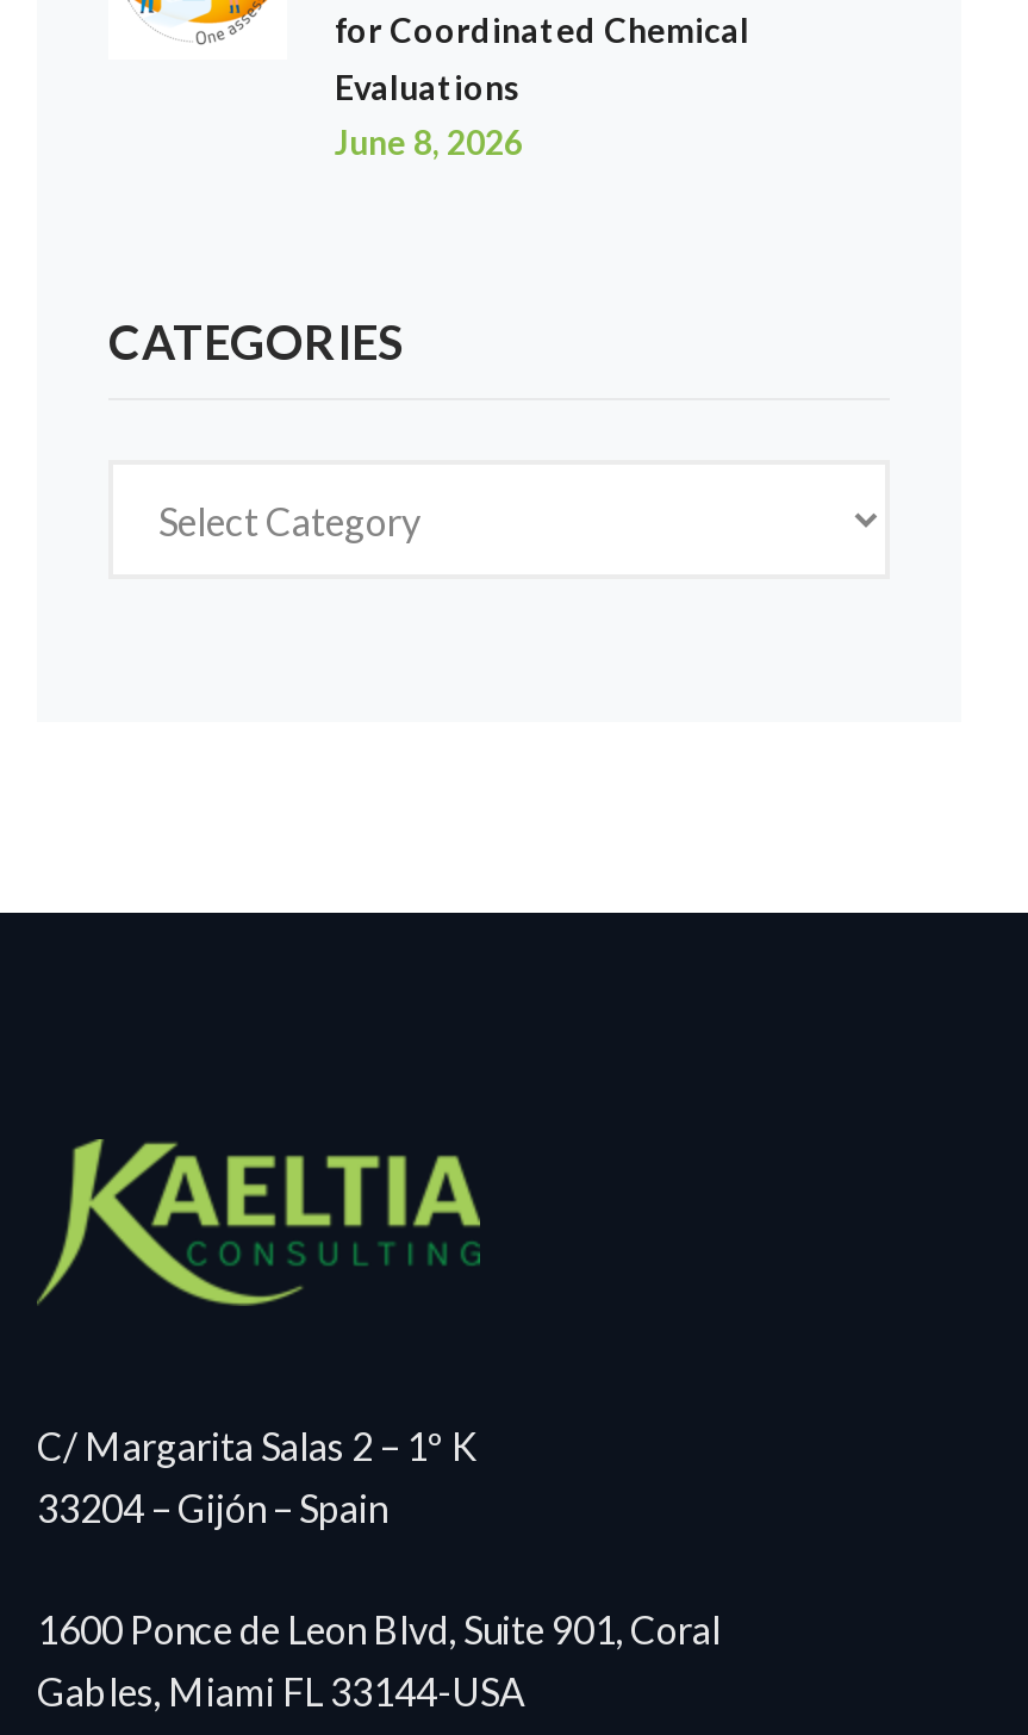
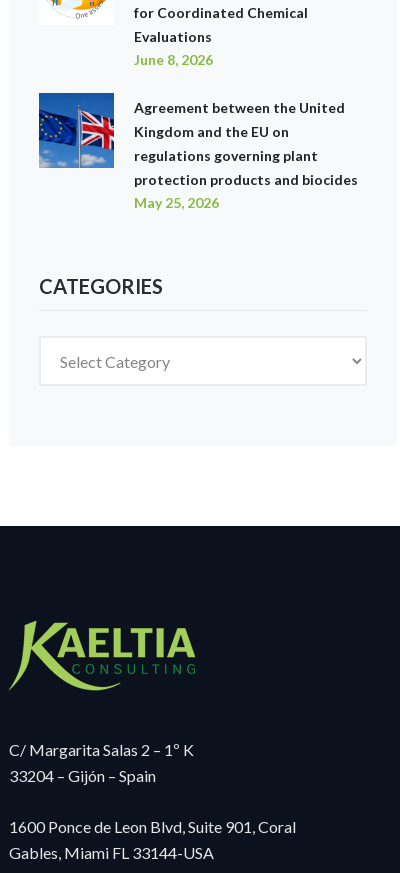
none -> [38,92,358,211] [image] | Agreement between the United | Kingdom and the EU on | regulations governing plant | protection products and biocides | May 25, 2026

